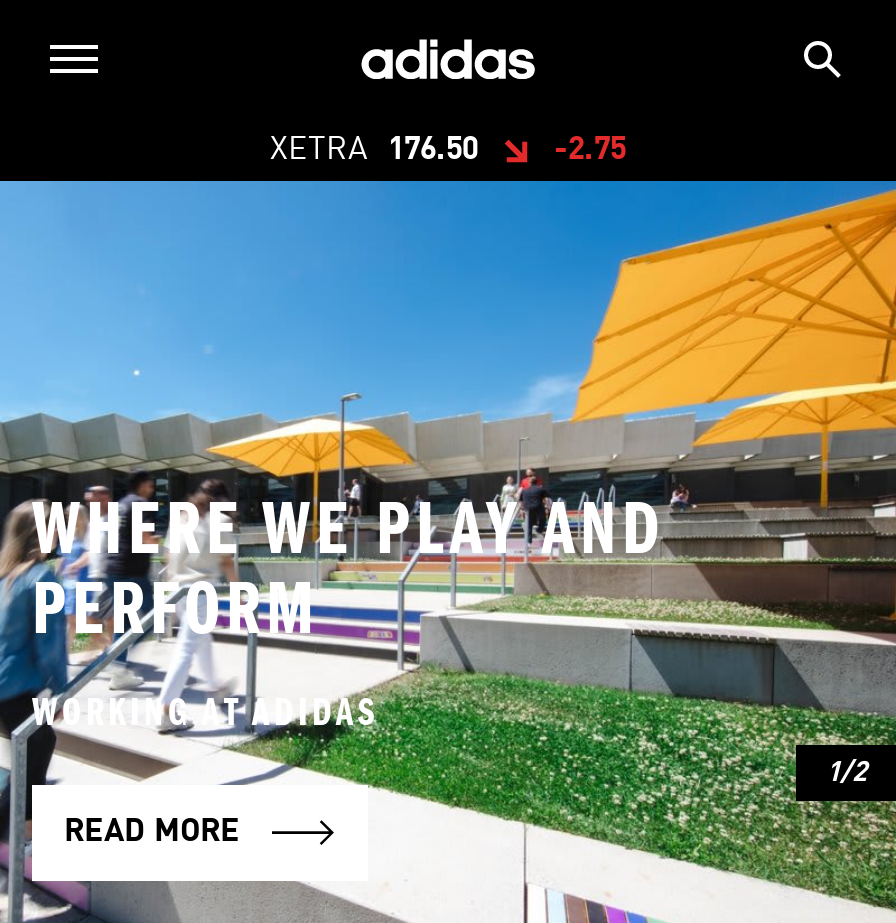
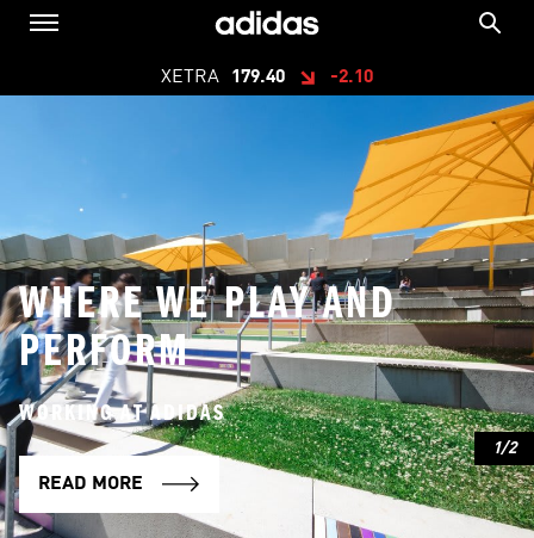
[270,135,478,167] XETRA 176.50 -> [161,68,285,87] XETRA 179.40
[554,135,626,167] -2.75 -> [330,68,373,87] -2.10

